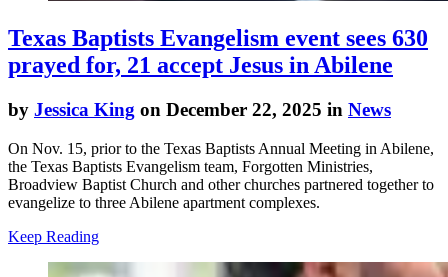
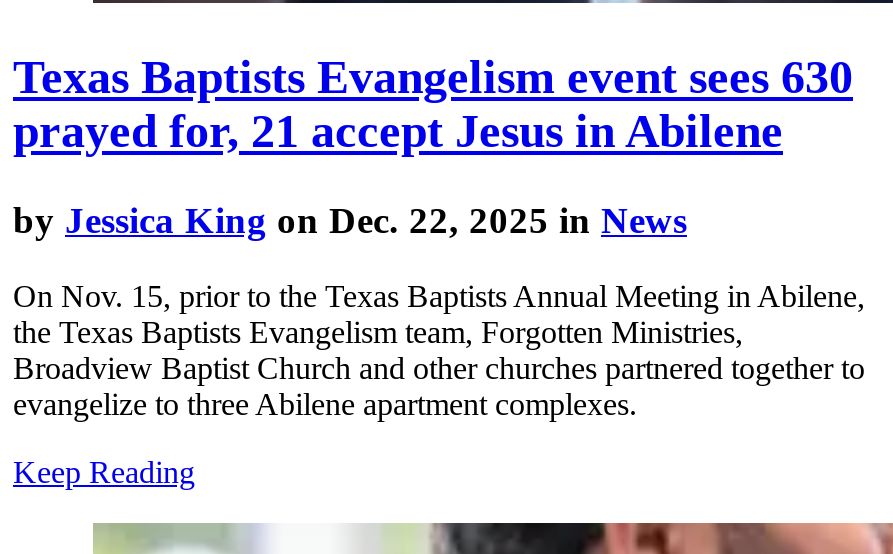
[8,99,391,120] by Jessica King on December 22, 2025 in News -> [13,198,687,240] by Jessica King on Dec. 22, 2025 in News

